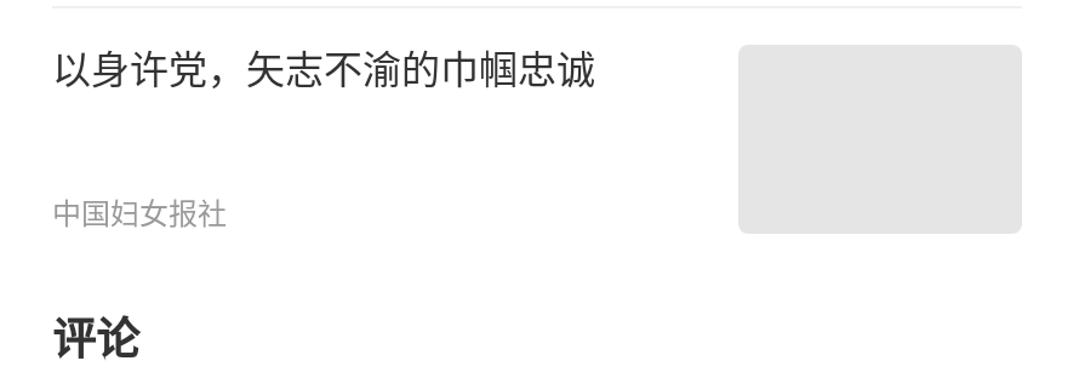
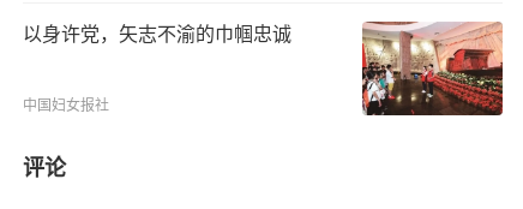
none -> [361,20,504,117] [image]

